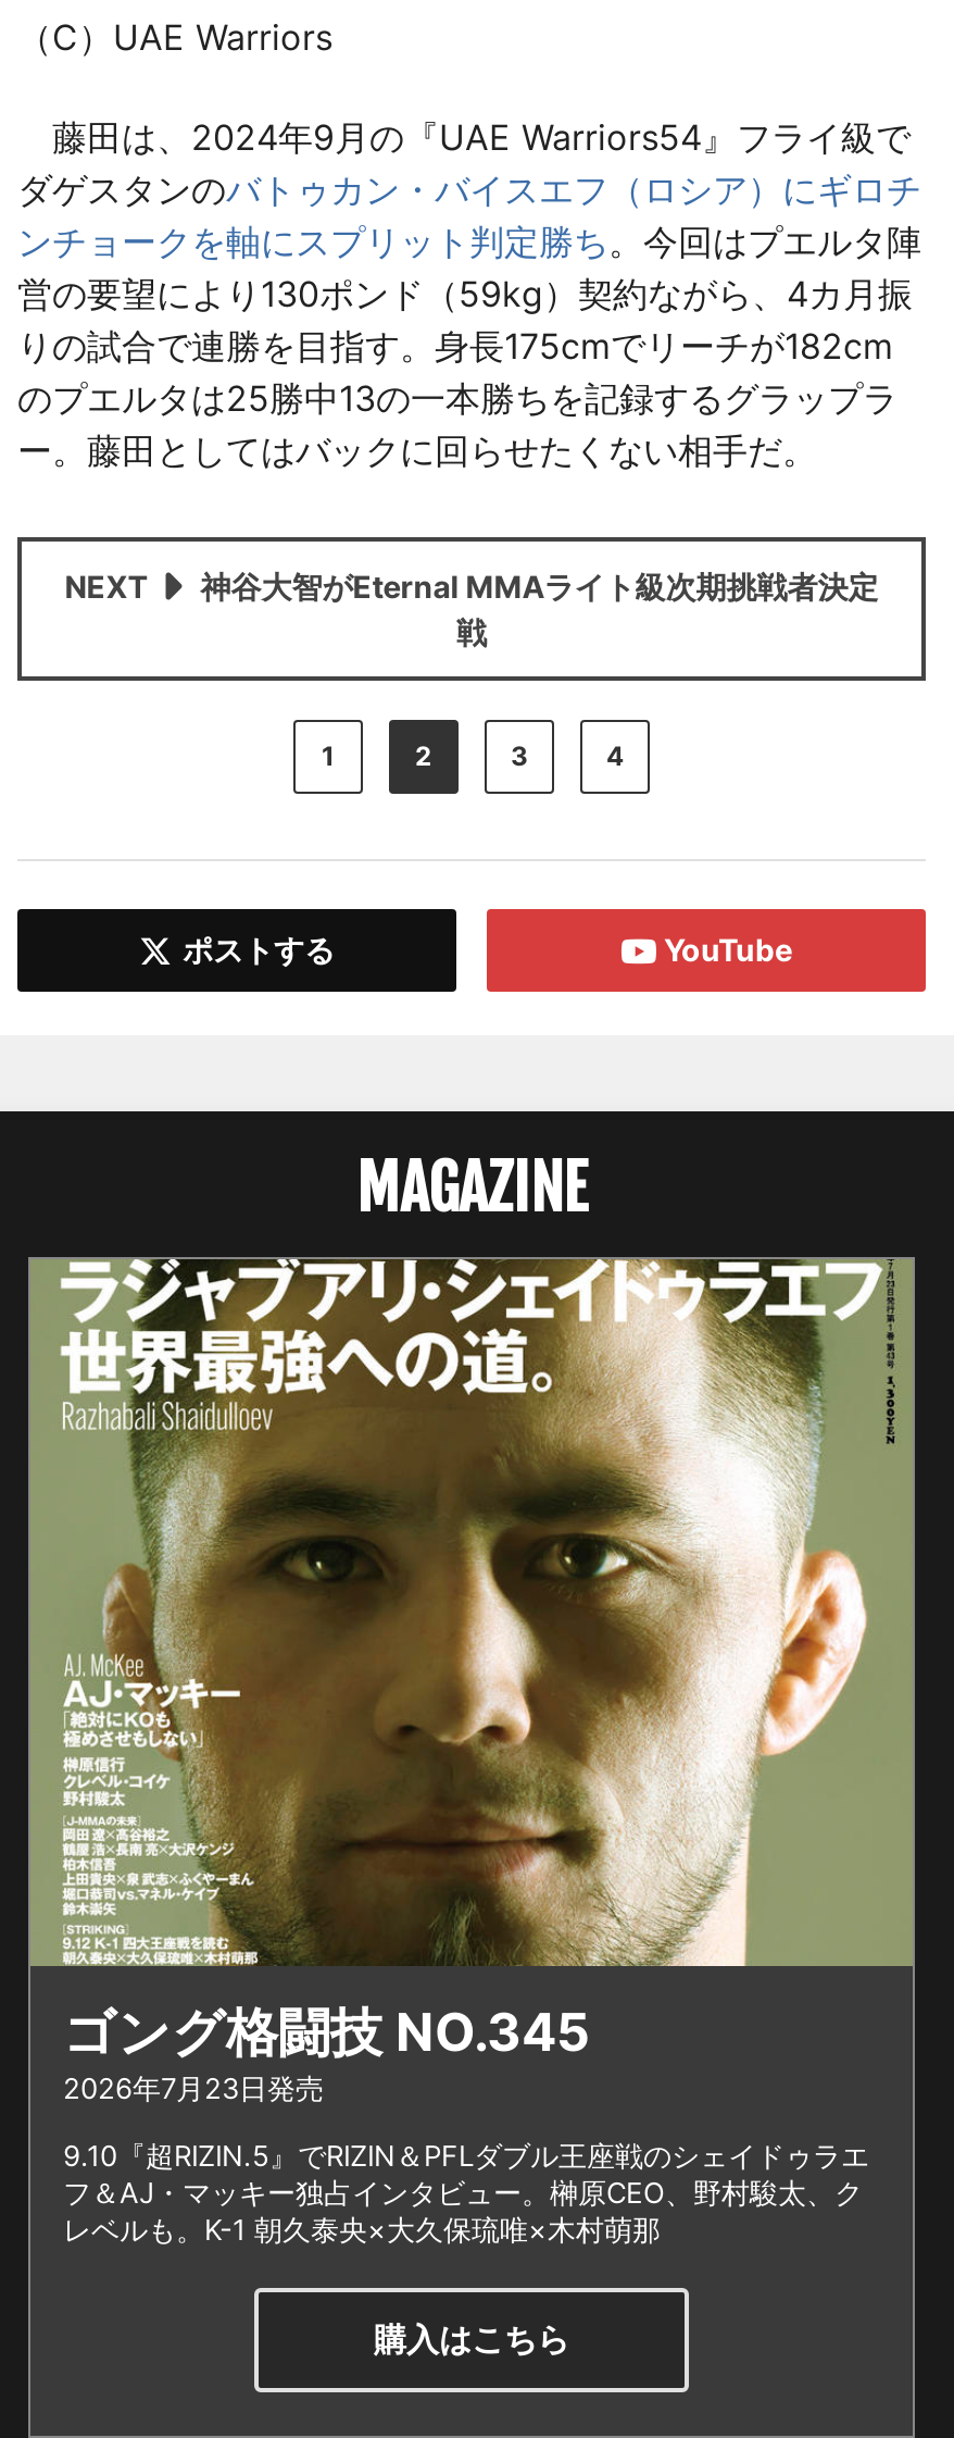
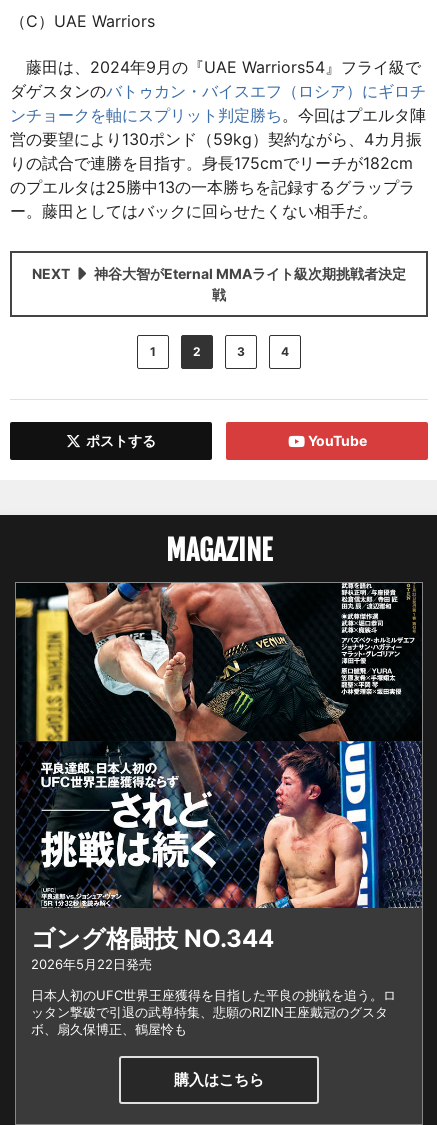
[28,1257,915,2106] [image] | ゴング格闘技 NO.345 | 2026年7月23日発売 -> [16,582,423,972] [image] | ゴング格闘技 NO.344 | 2026年5月22日発売
[63,2139,869,2247] 9.10『超RIZIN.5』でRIZIN＆PFLダブル王座戦のシェイドゥラエ | フ＆AJ・マッキー独占インタビュー。榊原CEO、野村駿太、ク | レベルも。K-1 朝久泰央×大久保琉唯×木村萌那 -> [31,987,396,1037] 日本人初のUFC世界王座獲得を目指した平良の挑戦を追う。ロ | ッタン撃破で引退の武尊特集、悲願のRIZIN王座戴冠のグスタ | ボ、扇久保博正、鶴屋怜も

